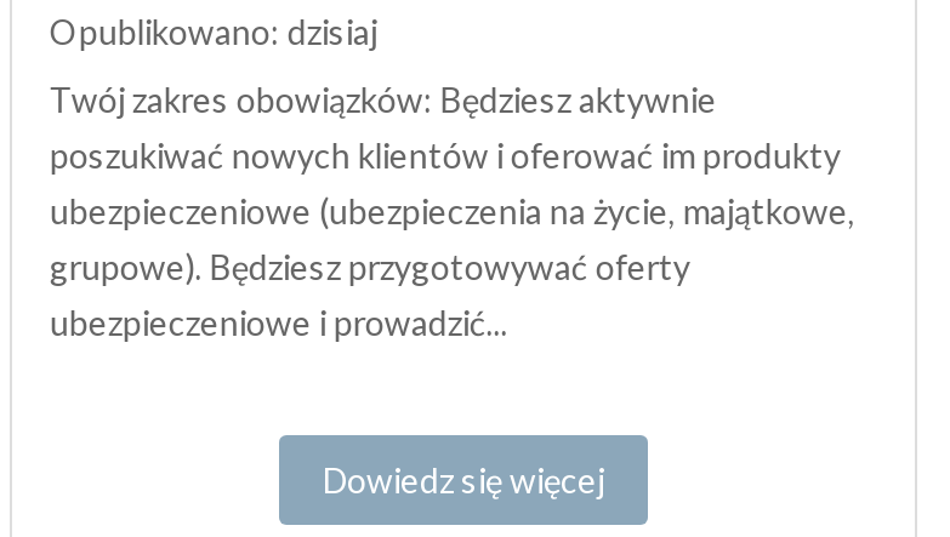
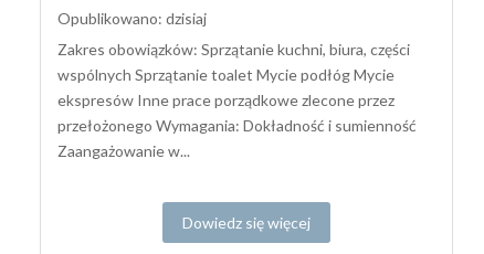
[50,80,855,344] Twój zakres obowiązków: Będziesz aktywnie | poszukiwać nowych klientów i oferować im produkty | ubezpieczeniowe (ubezpieczenia na życie, majątkowe, | grupowe). Będziesz przygotowywać oferty | ubezpieczeniowe i prowadzić... -> [58,40,417,161] Zakres obowiązków: Sprzątanie kuchni, biura, części | wspólnych Sprzątanie toalet Mycie podłóg Mycie | ekspresów Inne prace porządkowe zlecone przez | przełożonego Wymagania: Dokładność i sumienność | Zaangażowanie w...

